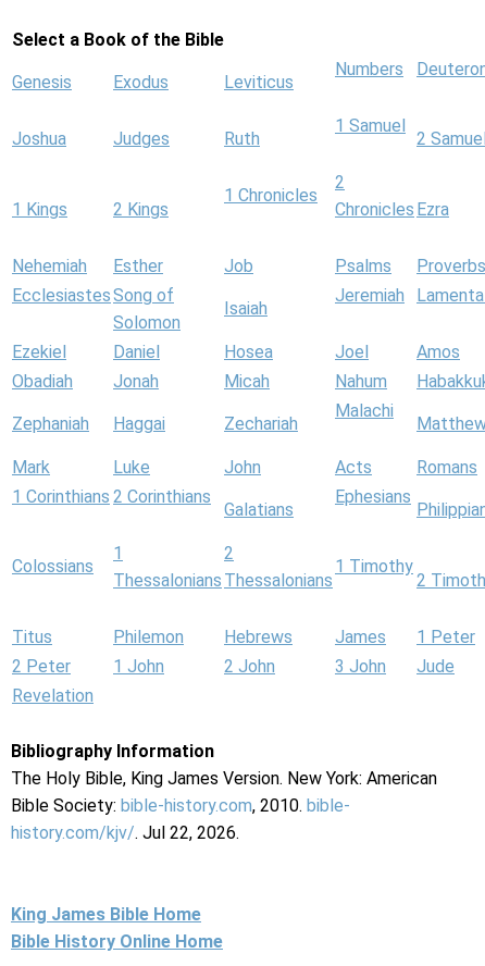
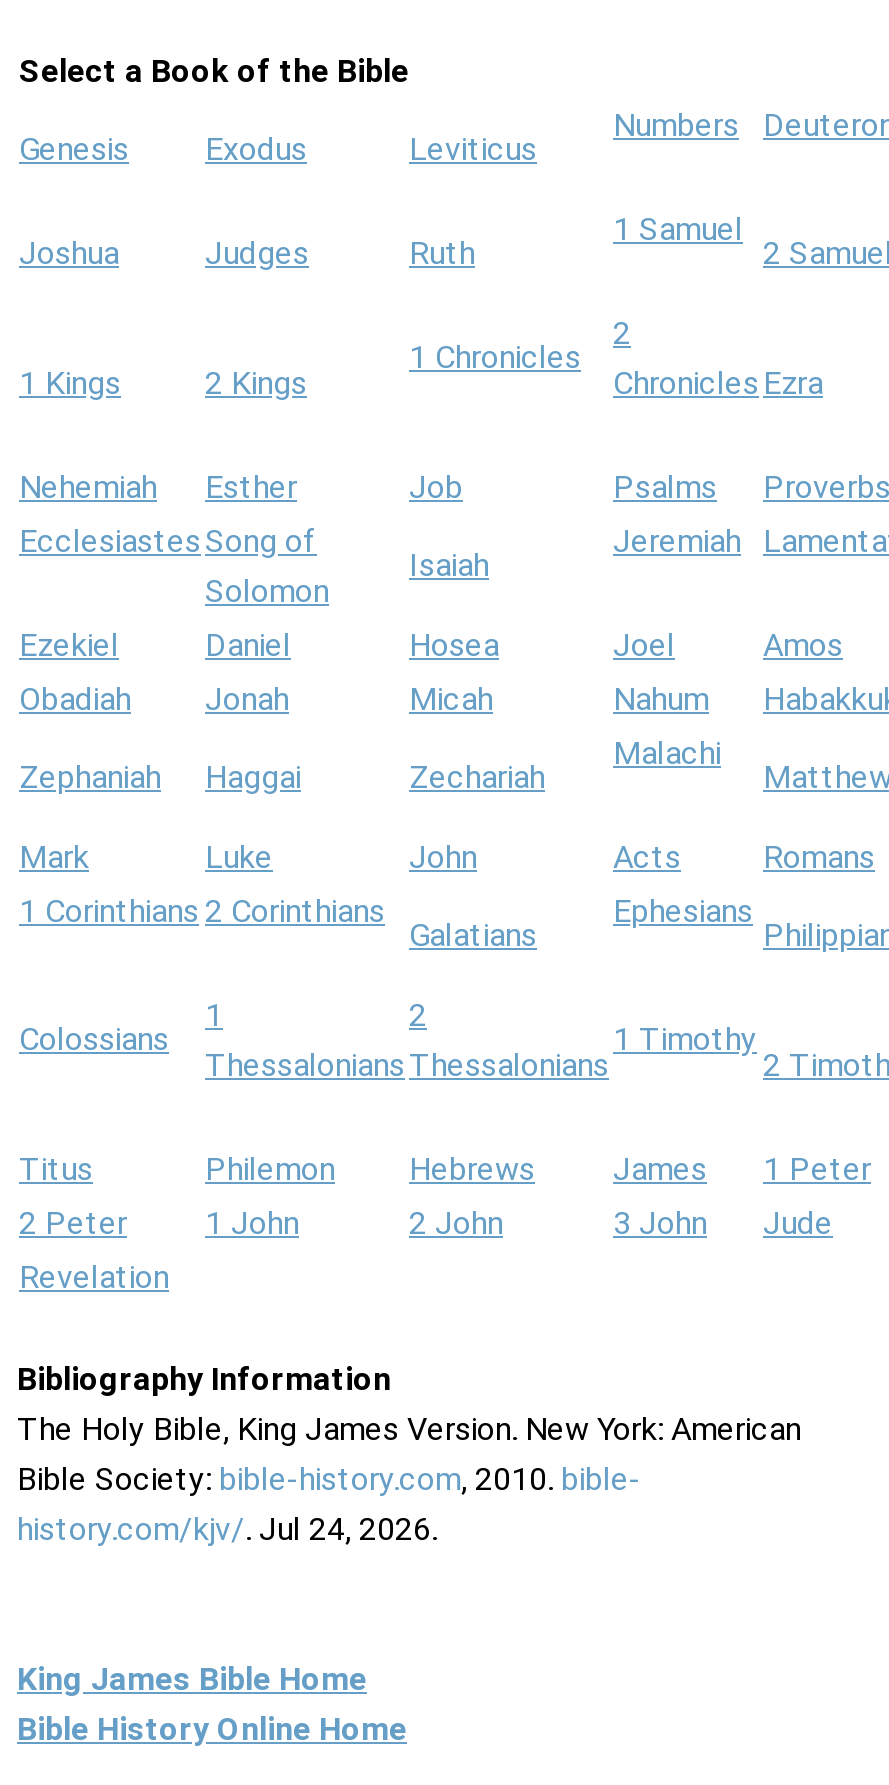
[11,823,239,843] history.com/kjv/. Jul 22, 2026. -> [17,1511,437,1549] history.com/kjv/. Jul 24, 2026.

